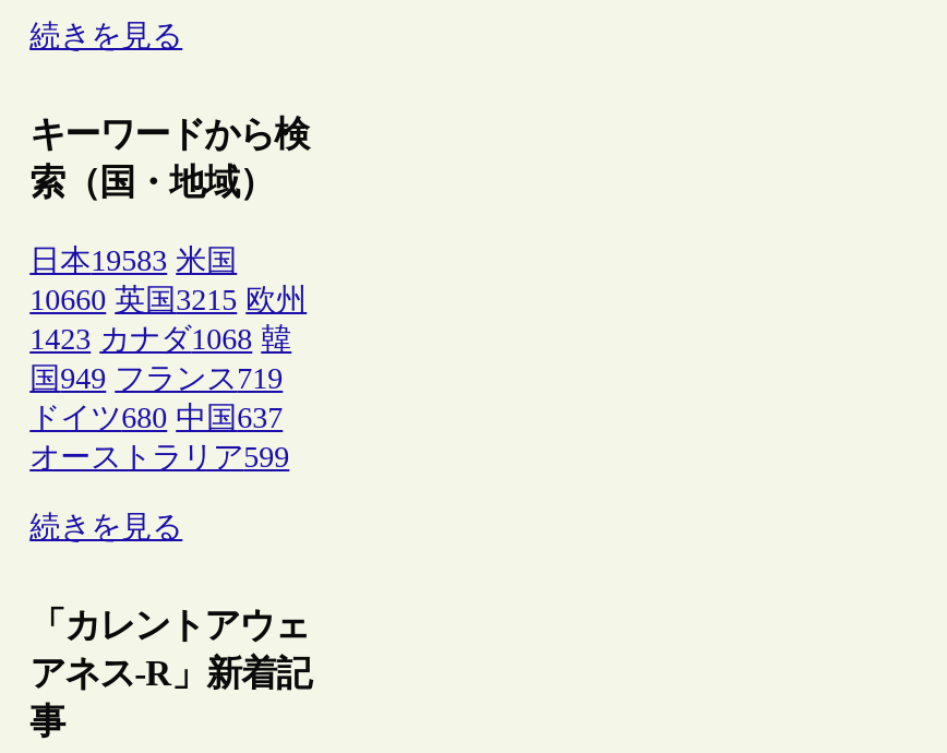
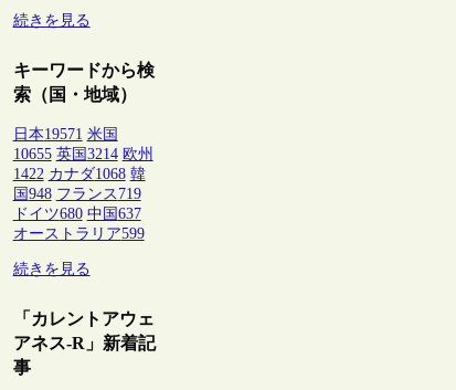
[30,245,237,277] 日本19583 米国 -> [13,126,118,143] 日本19571 米国
[30,284,307,317] 10660 英国3215 欧州 -> [13,146,153,163] 10655 英国3214 欧州
[30,323,292,356] 1423 カナダ1068 韓 -> [13,166,145,182] 1422 カナダ1068 韓
[30,363,283,395] 国949 フランス719 -> [13,186,141,202] 国948 フランス719

